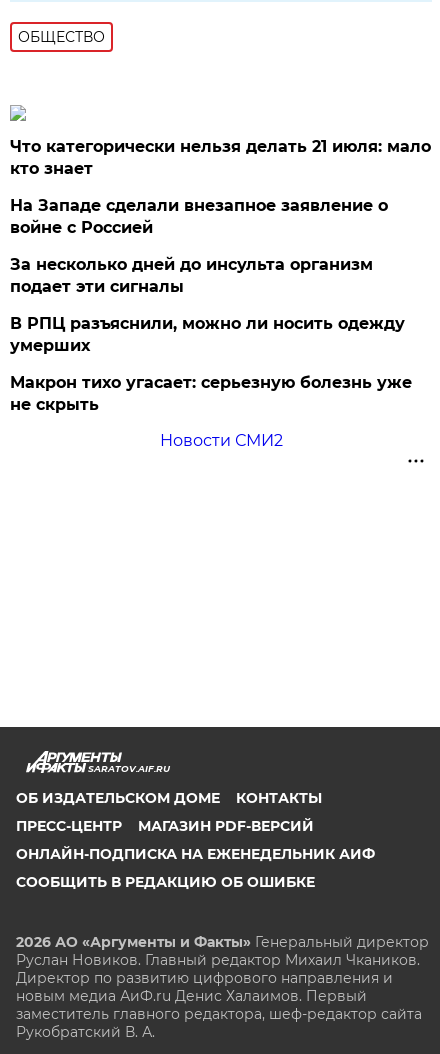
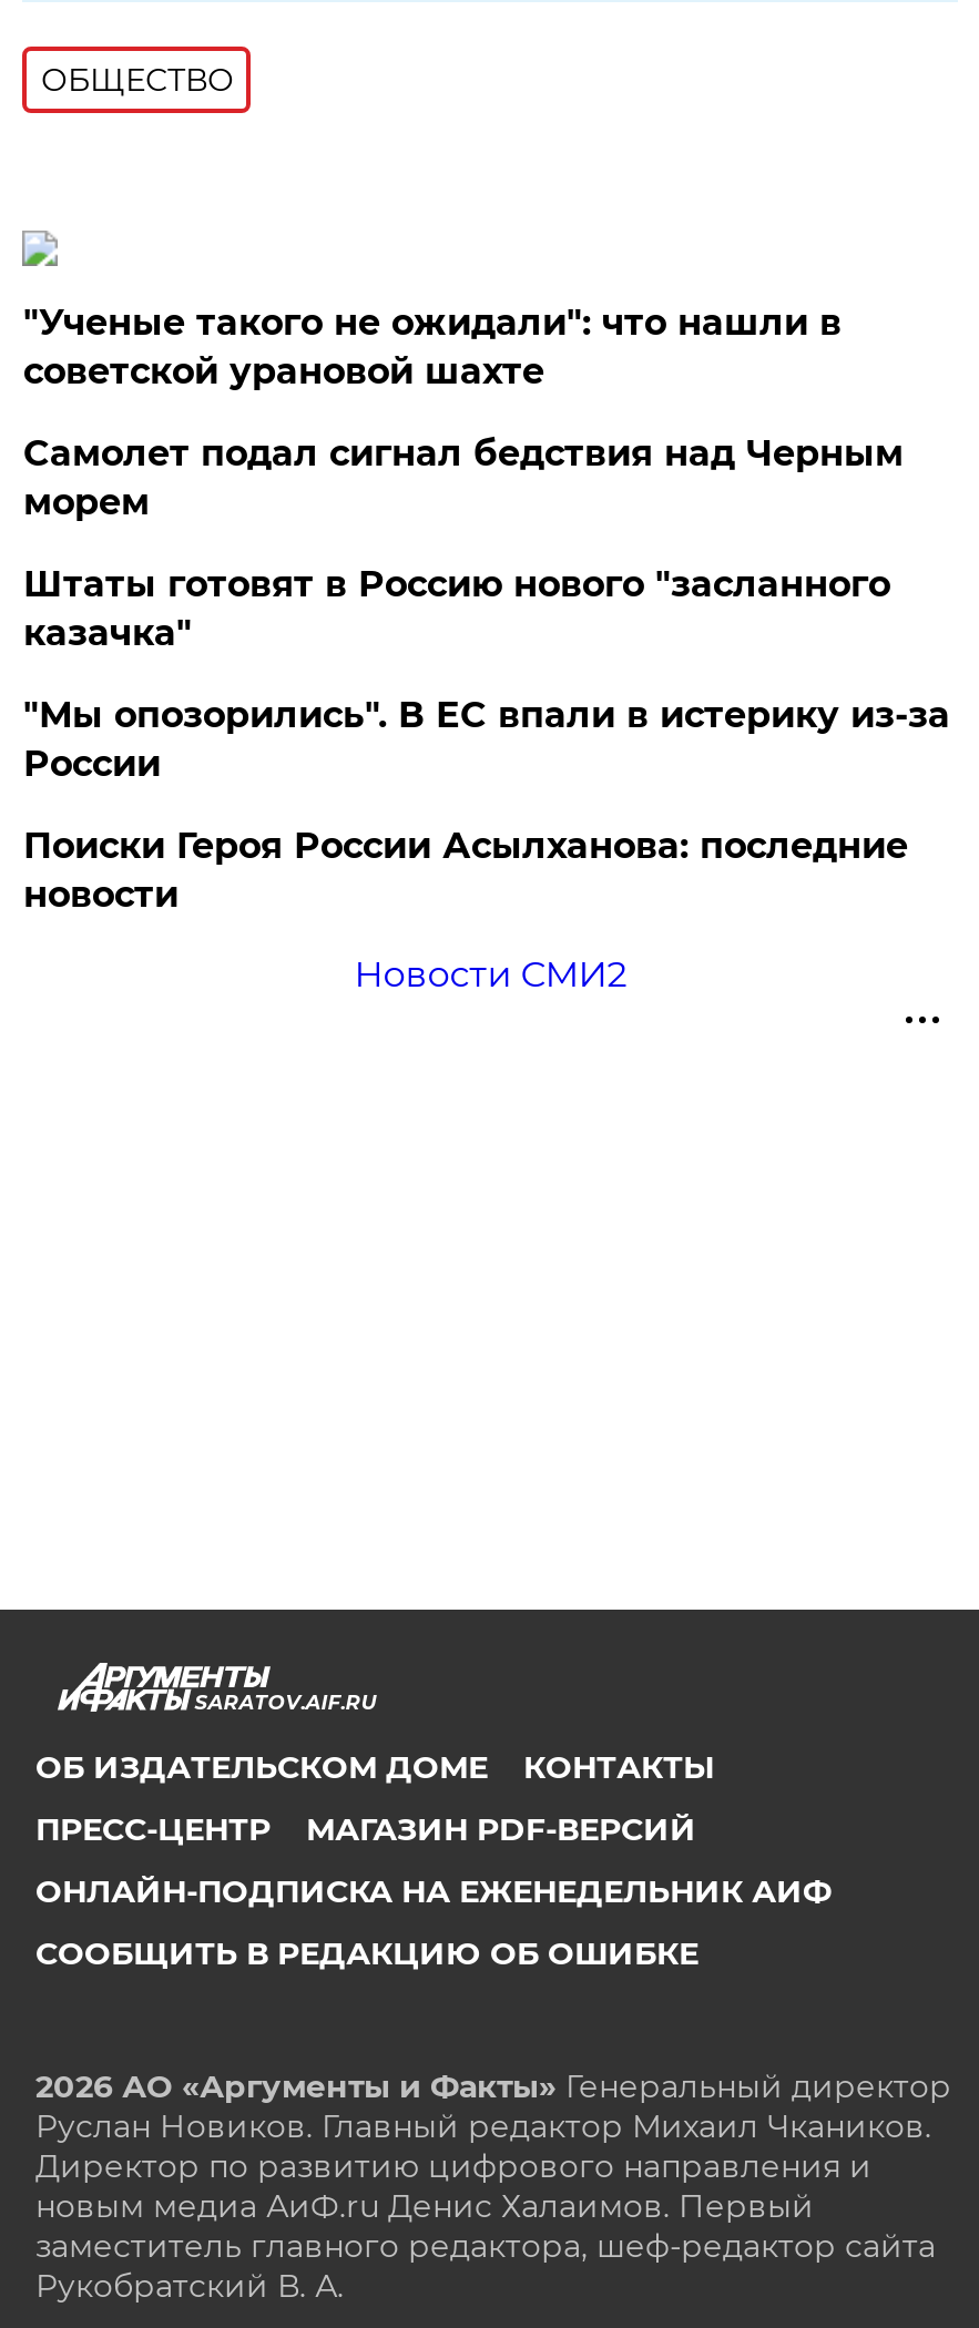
[10,137,431,178] Что категорически нельзя делать 21 июля: мало | кто знает -> [23,302,841,393] "Ученые такого не ожидали": что нашли в | советской урановой шахте
[10,196,388,237] На Западе сделали внезапное заявление о | войне с Россией -> [23,433,903,524] Самолет подал сигнал бедствия над Черным | морем
[10,255,373,296] За несколько дней до инсульта организм | подает эти сигналы -> [23,564,890,655] Штаты готовят в Россию нового "засланного | казачка"
[10,314,405,355] В РПЦ разъяснили, можно ли носить одежду | умерших -> [23,695,950,786] "Мы опозорились". В ЕС впали в истерику из-за | России
[10,373,412,414] Макрон тихо угасает: серьезную болезнь уже | не скрыть -> [23,825,908,916] Поиски Героя России Асылханова: последние | новости

